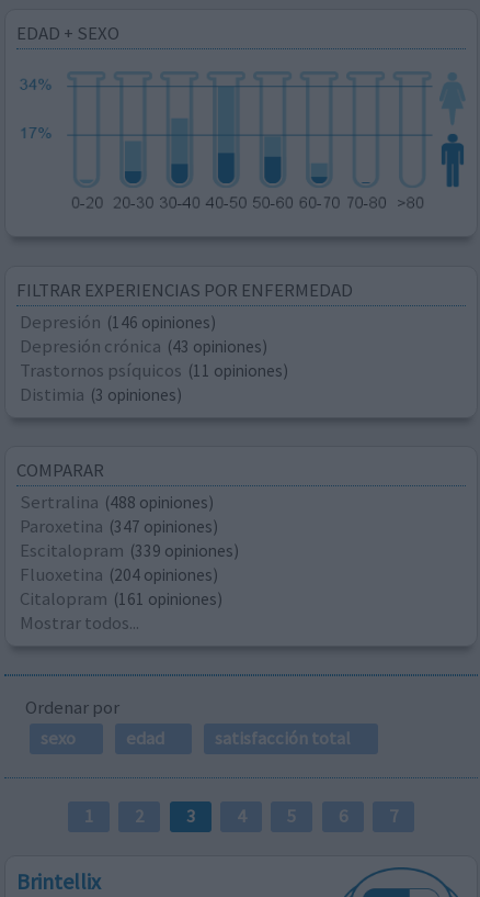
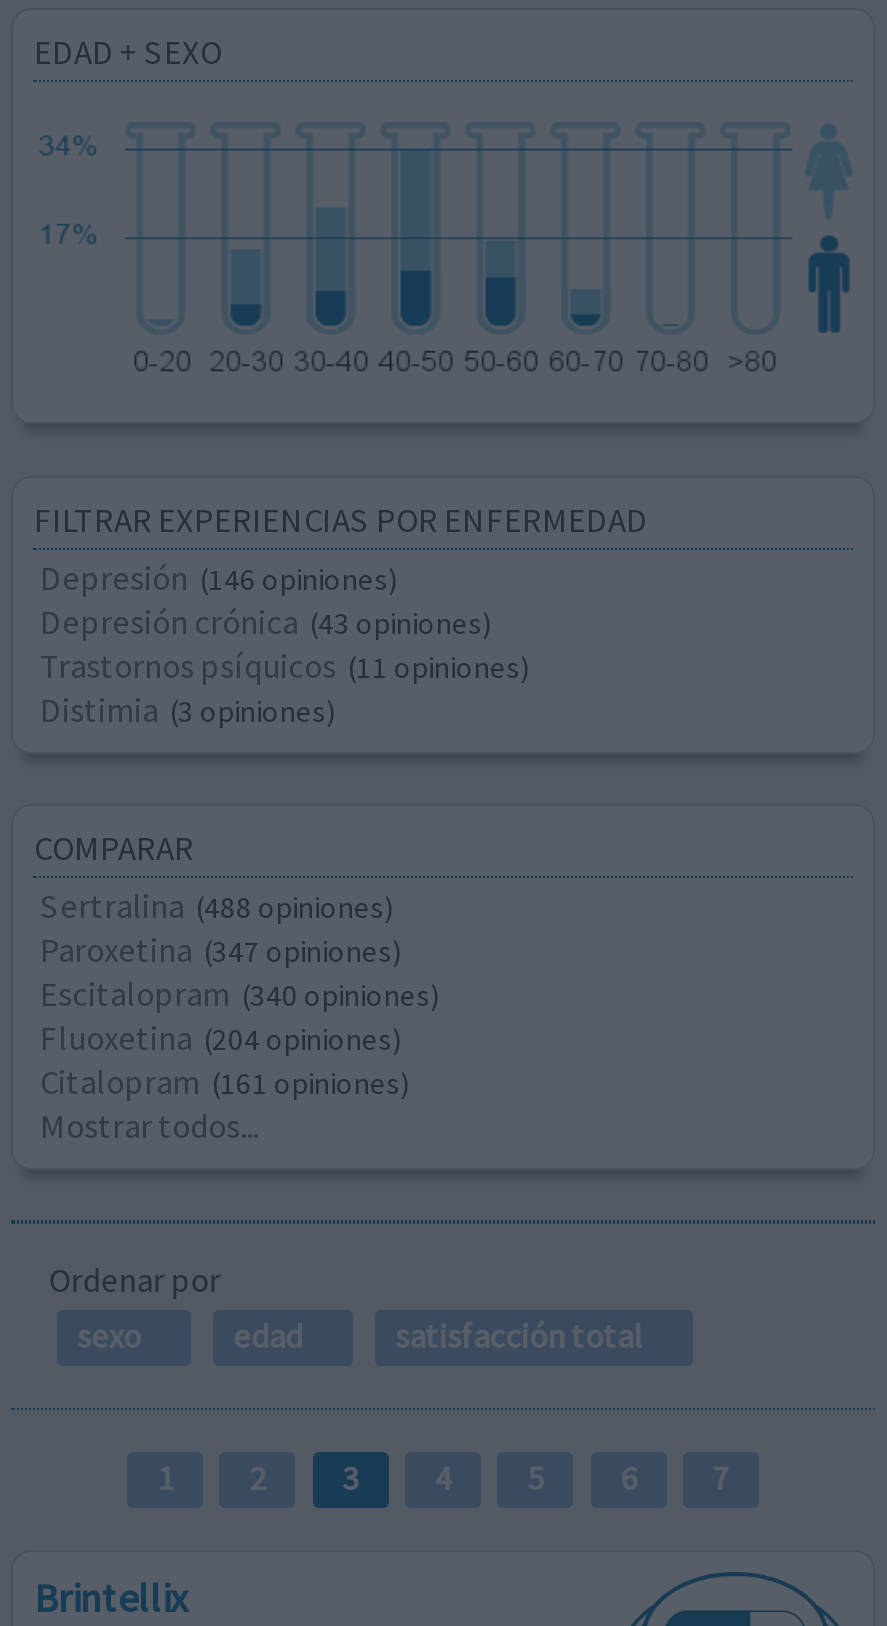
[20,538,239,562] Escitalopram (339 opiniones) -> [40,972,440,1016] Escitalopram (340 opiniones)

